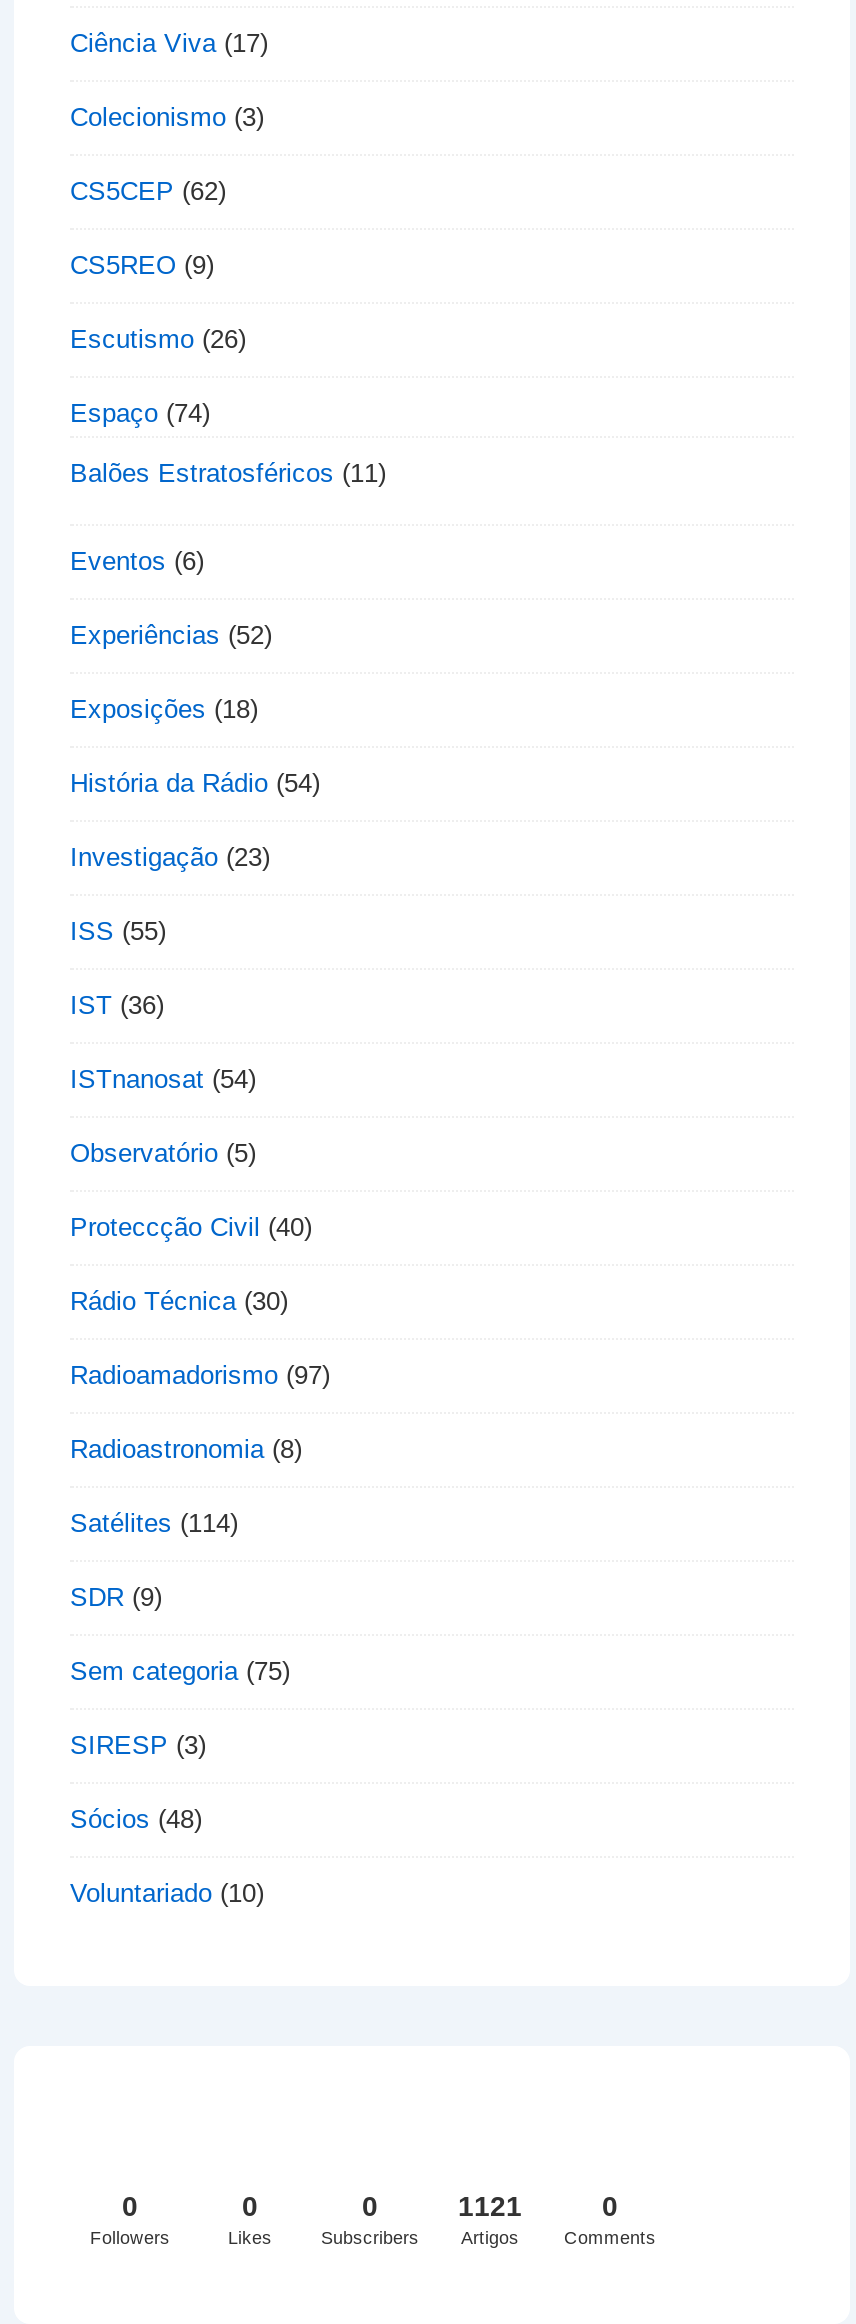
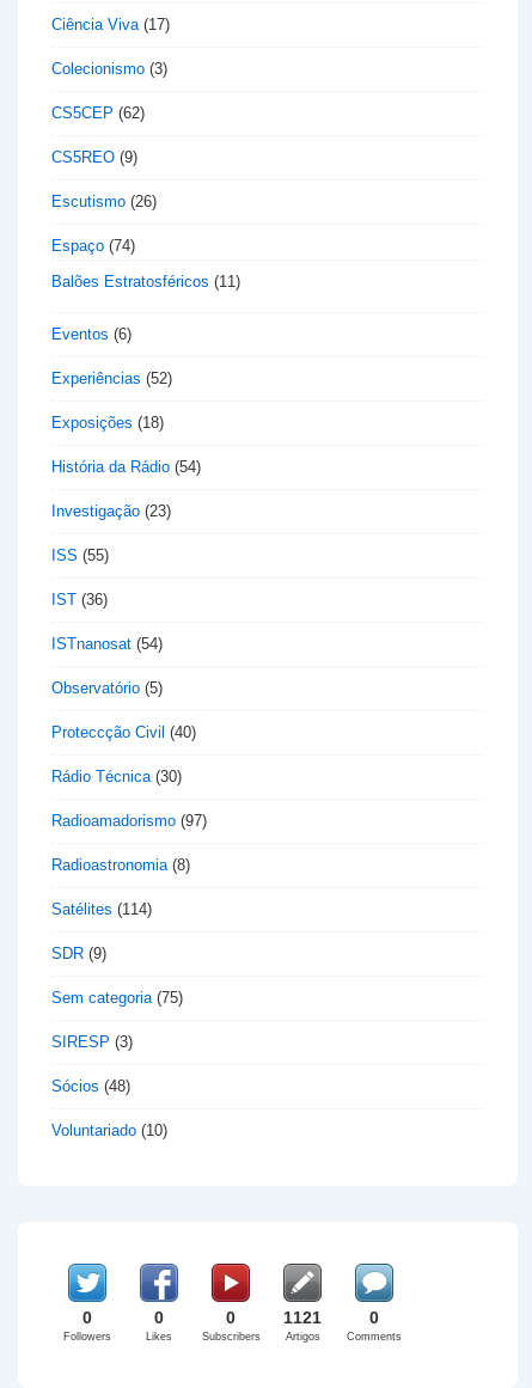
none -> [67,1262,108,1303] [image]
none -> [139,1262,179,1303] [image]
none -> [209,1261,252,1304] [image]
none -> [282,1262,323,1303] [image]
none -> [354,1262,395,1303] [image]

